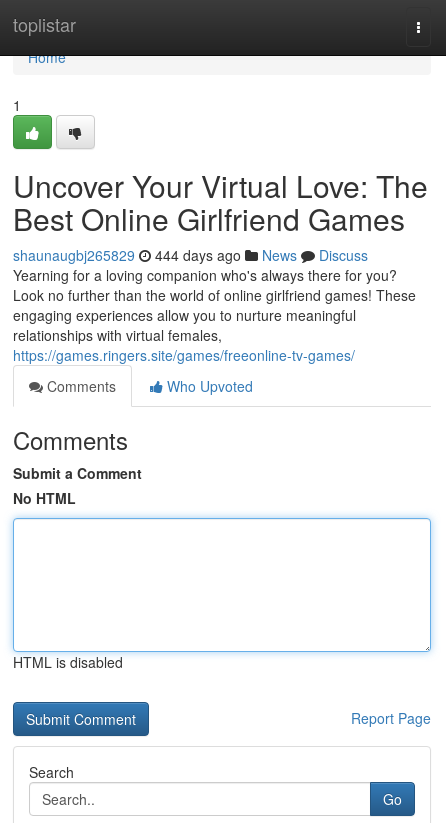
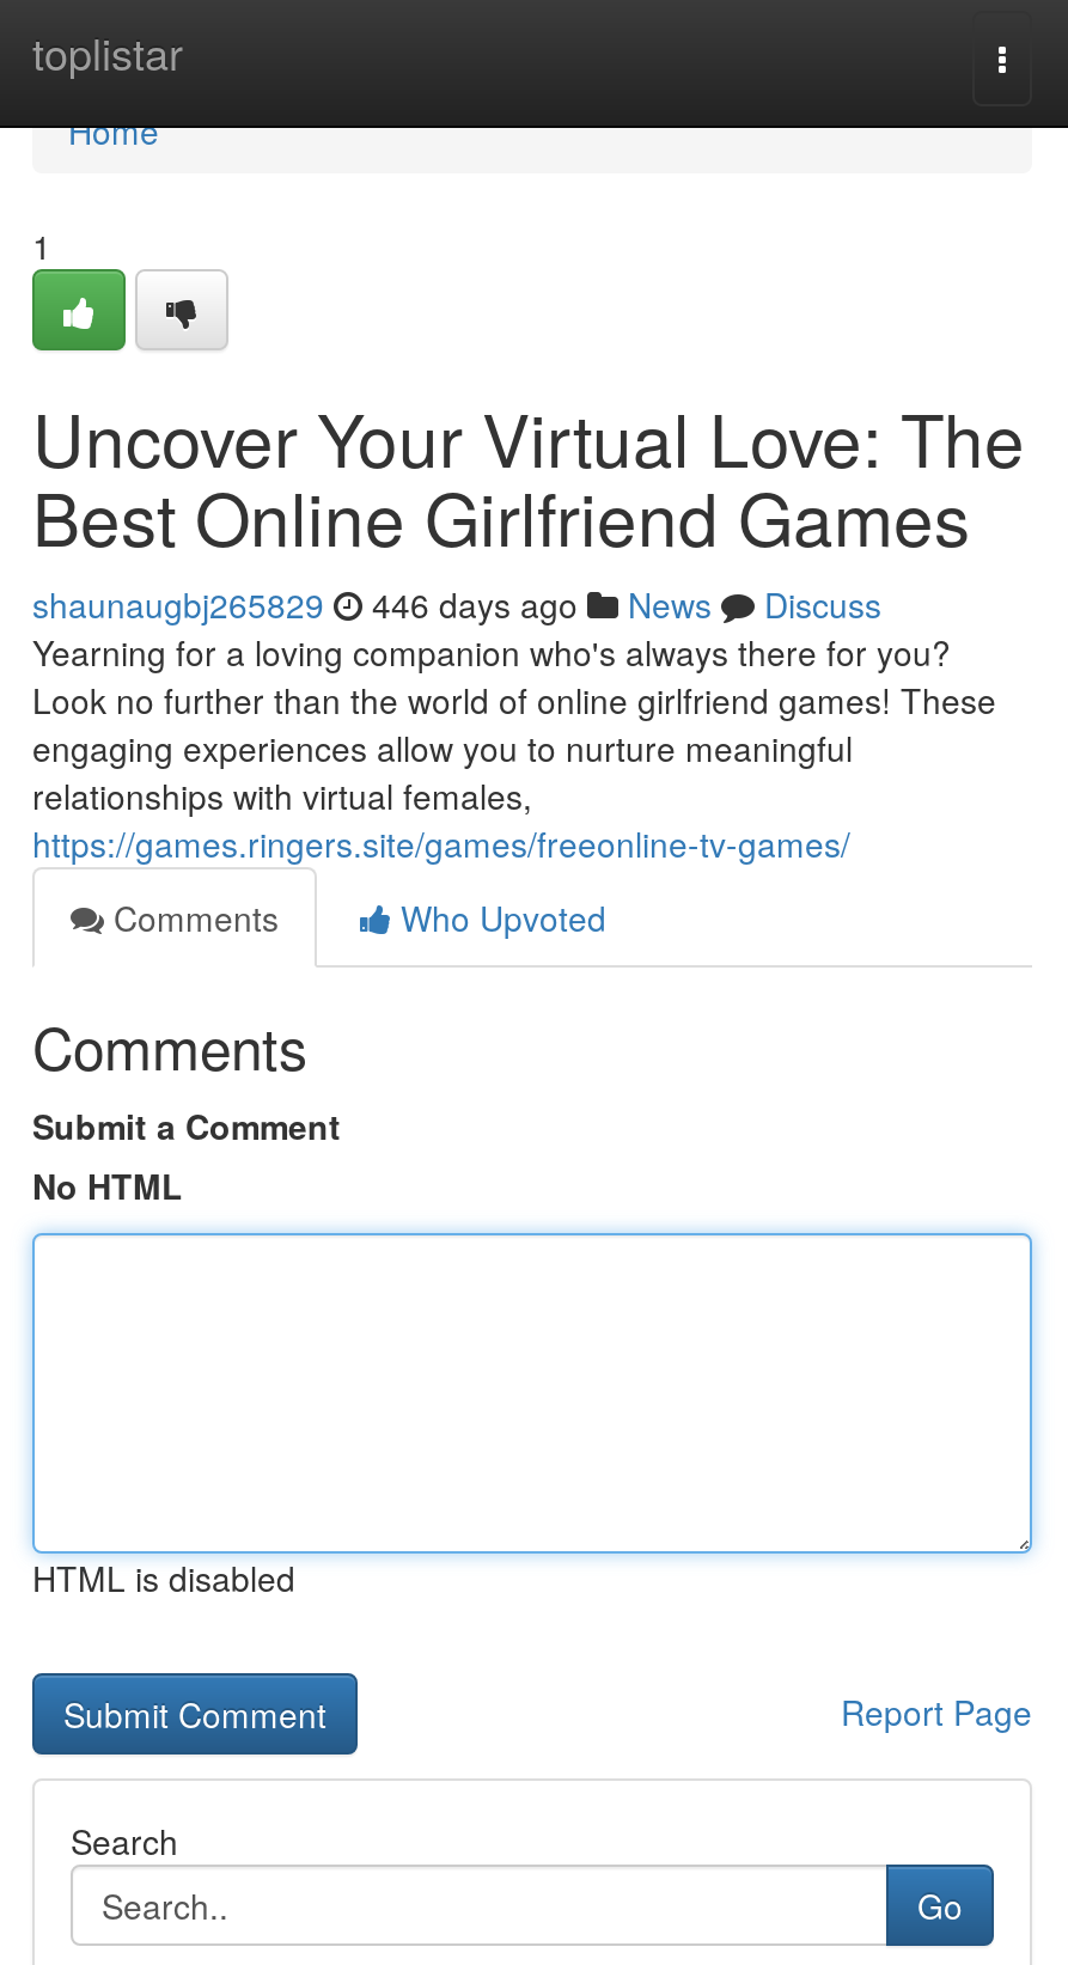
[13,245,368,265] shaunaugbj265829 444 days ago News Discuss -> [32,580,881,628] shaunaugbj265829 446 days ago News Discuss

